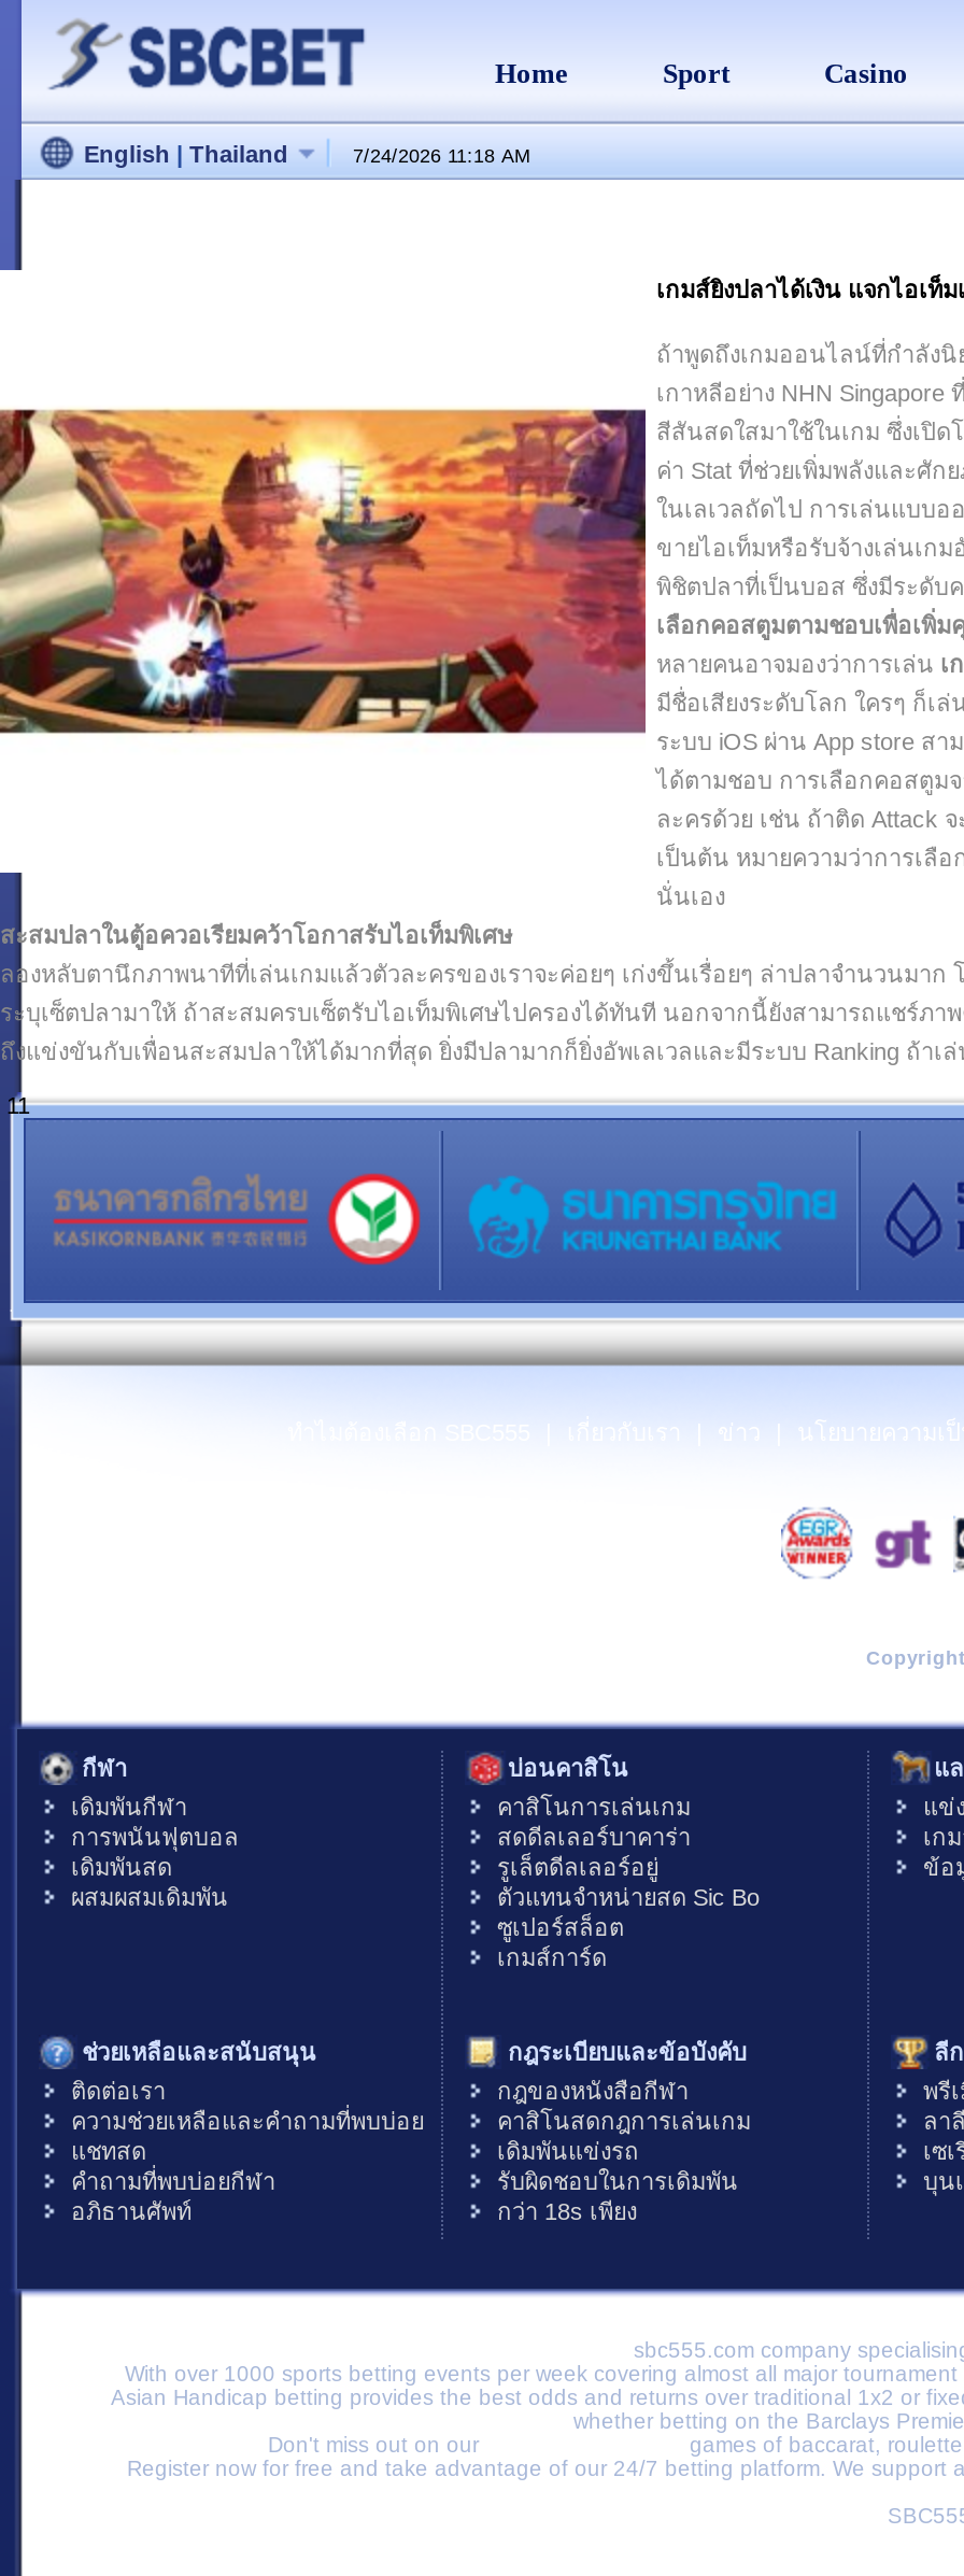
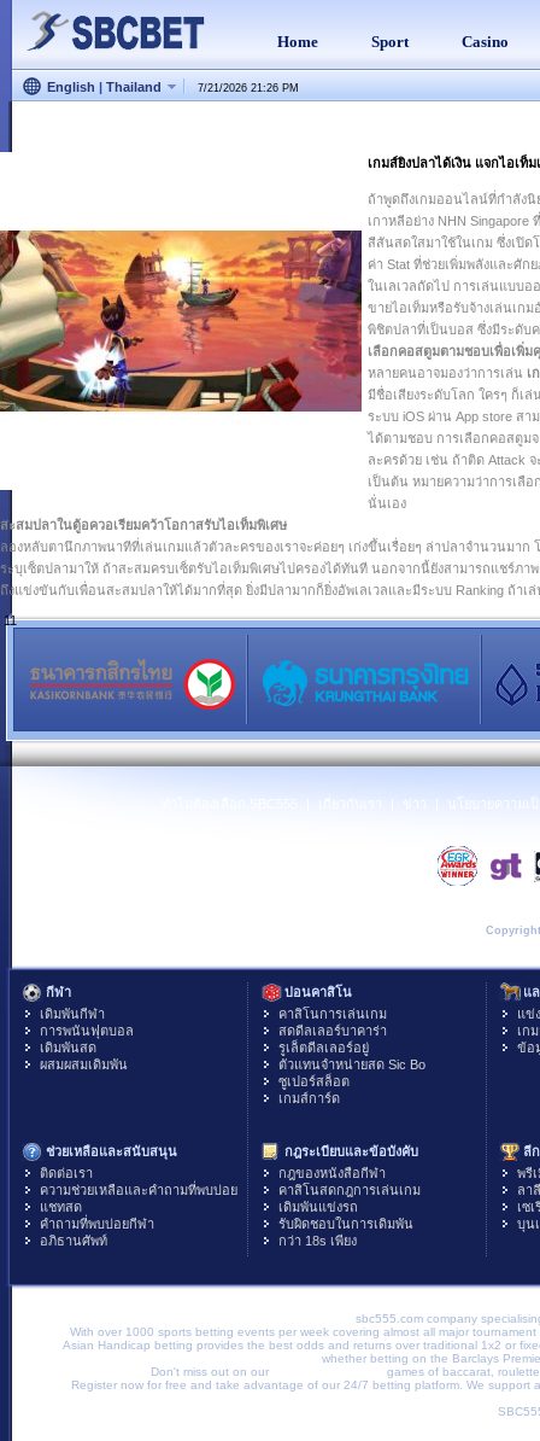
[353,145,538,167] 7/24/2026 11:18 AM -> [198,82,303,94] 7/21/2026 21:26 PM

